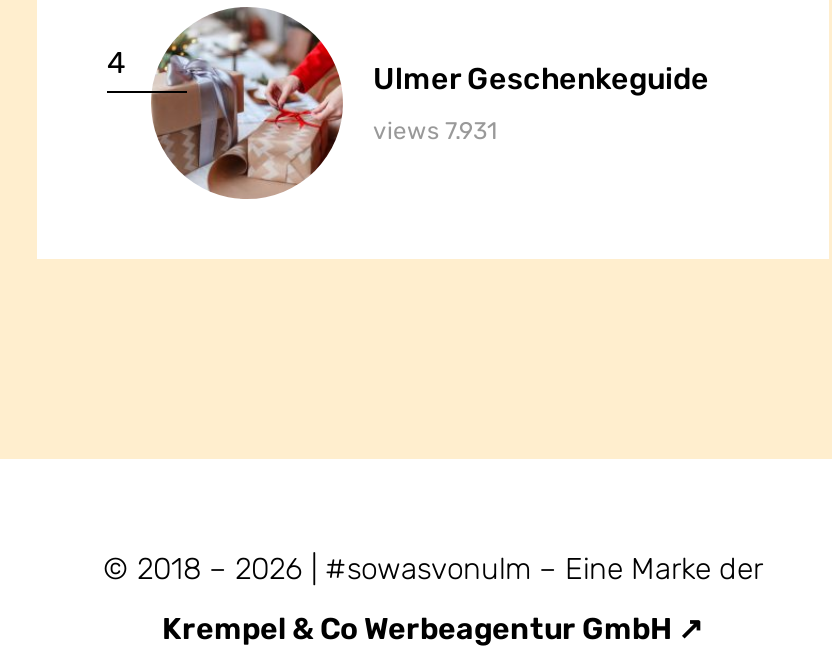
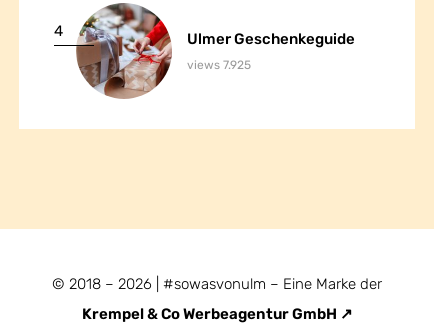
[373,117,497,145] views 7.931 -> [187,58,251,72] views 7.925

